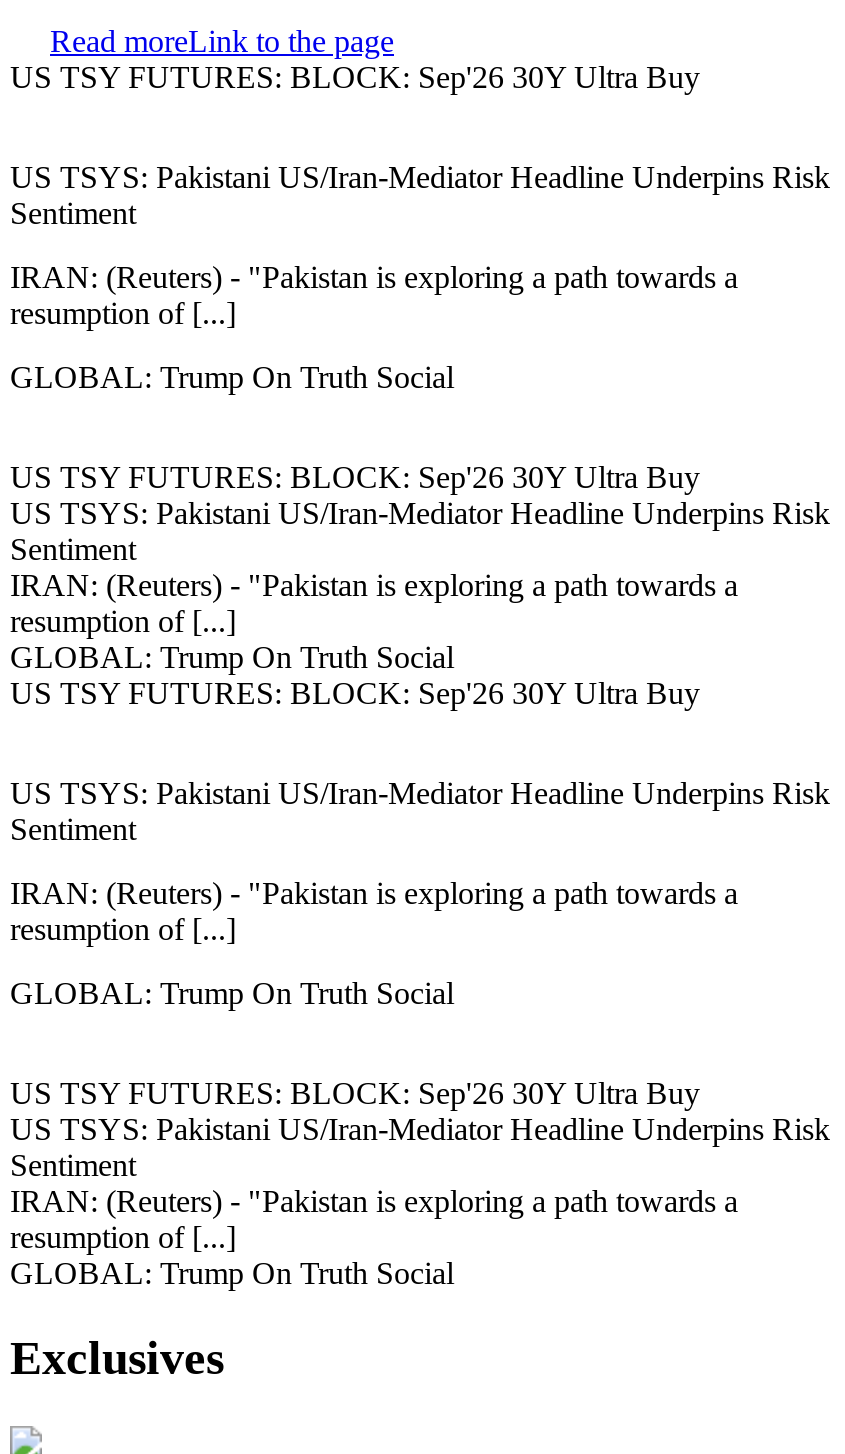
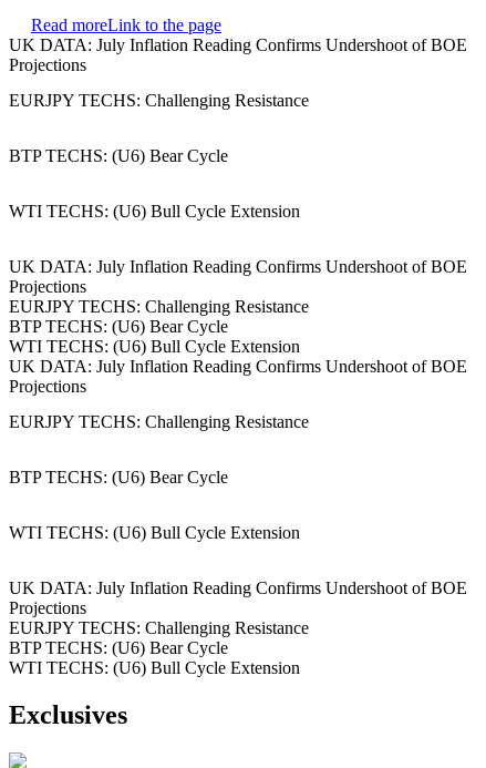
[10,60,700,94] US TSY FUTURES: BLOCK: Sep'26 30Y Ultra Buy -> [9,36,467,74] UK DATA: July Inflation Reading Confirms Undershoot of BOE | Projections
[10,160,830,230] US TSYS: Pakistani US/Iran-Mediator Headline Underpins Risk | Sentiment -> [9,91,309,110] EURJPY TECHS: Challenging Resistance
[10,260,738,330] IRAN: (Reuters) - "Pakistan is exploring a path towards a | resumption of [...] -> [9,147,228,165] BTP TECHS: (U6) Bear Cycle
[10,360,454,394] GLOBAL: Trump On Truth Social -> [9,202,300,221] WTI TECHS: (U6) Bull Cycle Extension
[10,460,830,710] US TSY FUTURES: BLOCK: Sep'26 30Y Ultra Buy | US TSYS: Pakistani US/Iran-Mediator Headline Underpins Risk | Sentiment | IRAN: (Reuters) - "Pakistan is exploring a path towards a | resumption of [...] | GLOBAL: Trump On Truth Social | US TSY FUTURES: BLOCK: Sep'26 30Y Ultra Buy -> [9,257,467,396] UK DATA: July Inflation Reading Confirms Undershoot of BOE | Projections | EURJPY TECHS: Challenging Resistance | BTP TECHS: (U6) Bear Cycle | WTI TECHS: (U6) Bull Cycle Extension | UK DATA: July Inflation Reading Confirms Undershoot of BOE | Projections
[10,776,830,846] US TSYS: Pakistani US/Iran-Mediator Headline Underpins Risk | Sentiment -> [9,412,309,431] EURJPY TECHS: Challenging Resistance
[10,876,738,946] IRAN: (Reuters) - "Pakistan is exploring a path towards a | resumption of [...] -> [9,468,228,487] BTP TECHS: (U6) Bear Cycle
[10,976,454,1010] GLOBAL: Trump On Truth Social -> [9,523,300,542] WTI TECHS: (U6) Bull Cycle Extension
[10,1076,830,1290] US TSY FUTURES: BLOCK: Sep'26 30Y Ultra Buy | US TSYS: Pakistani US/Iran-Mediator Headline Underpins Risk | Sentiment | IRAN: (Reuters) - "Pakistan is exploring a path towards a | resumption of [...] | GLOBAL: Trump On Truth Social -> [9,579,467,677] UK DATA: July Inflation Reading Confirms Undershoot of BOE | Projections | EURJPY TECHS: Challenging Resistance | BTP TECHS: (U6) Bear Cycle | WTI TECHS: (U6) Bull Cycle Extension

